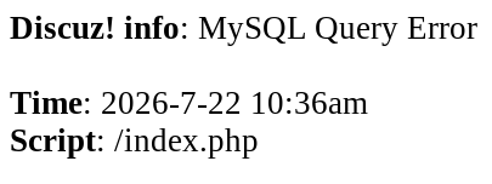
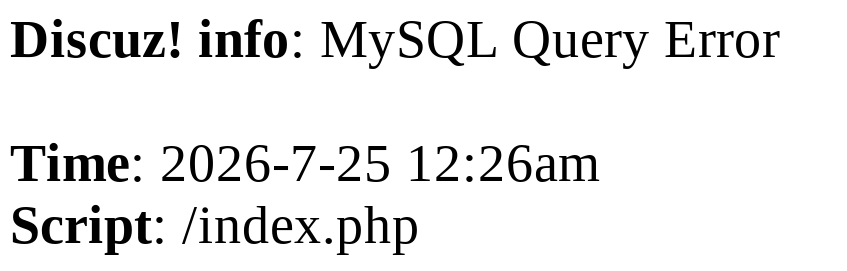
[10,85,368,121] Time: 2026-7-22 10:36am -> [10,133,600,193] Time: 2026-7-25 12:26am

